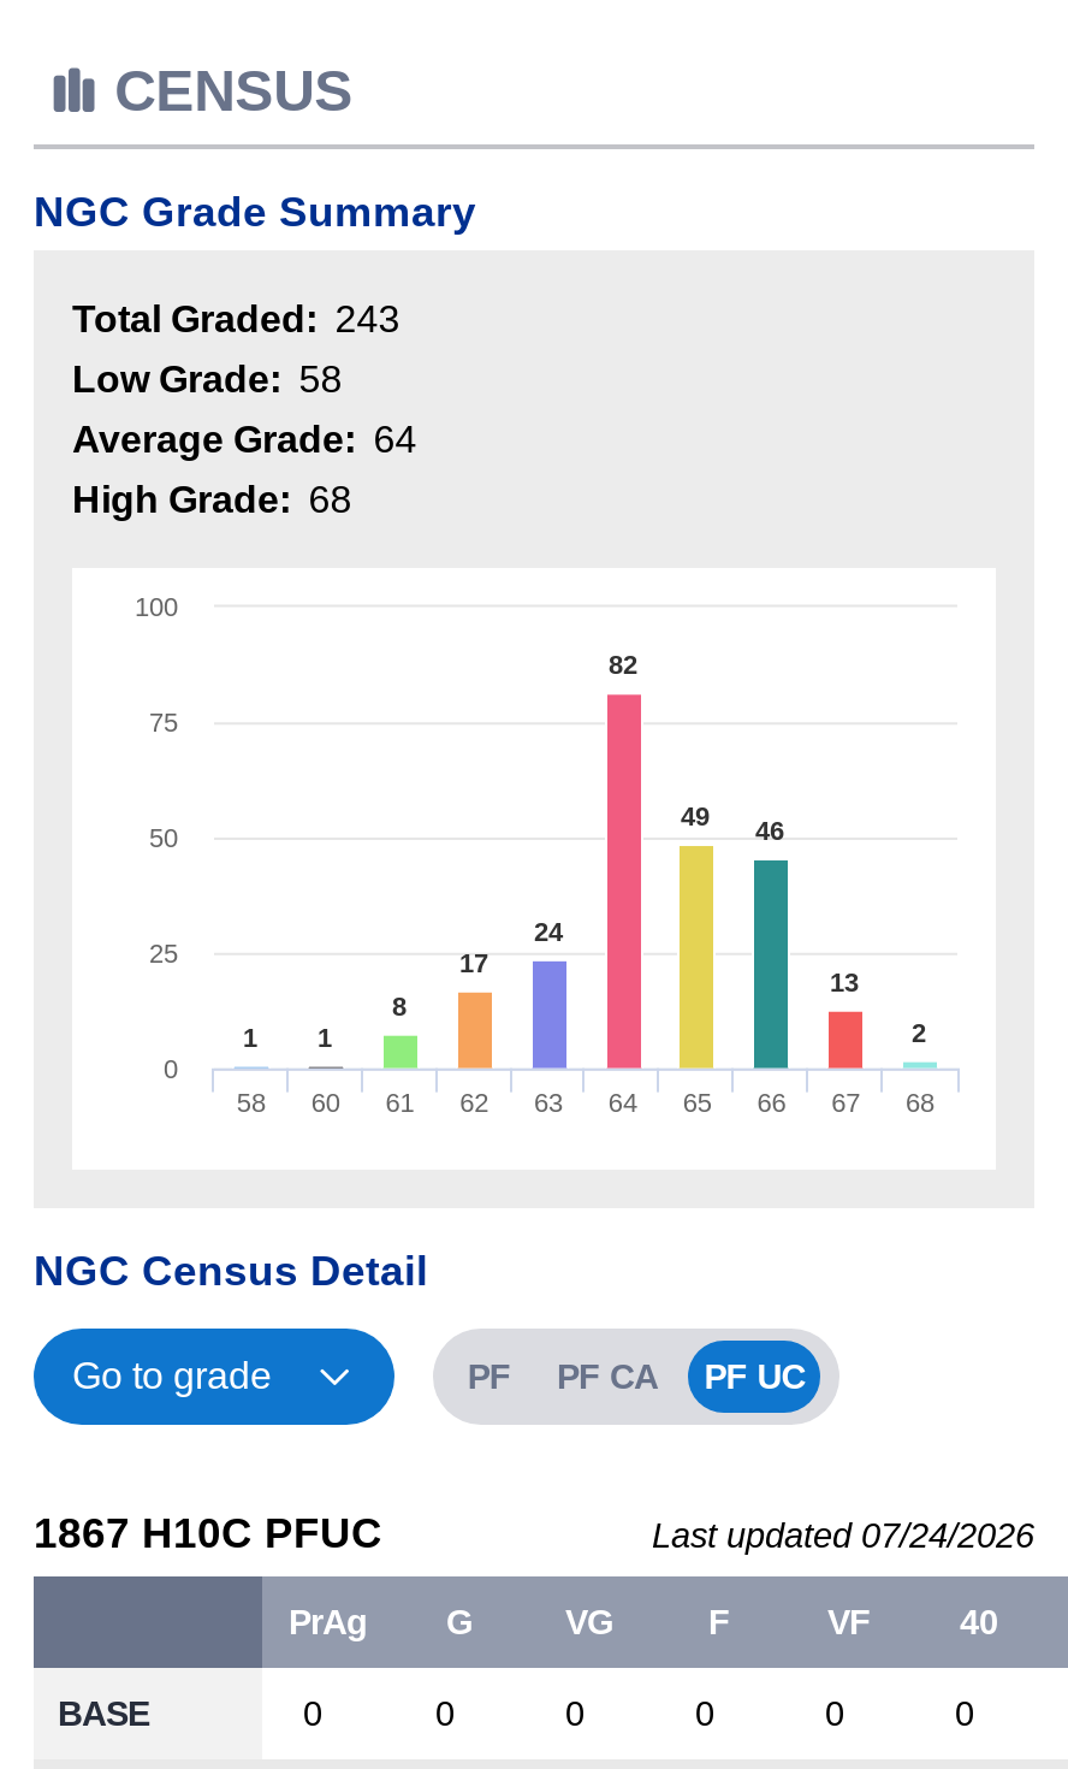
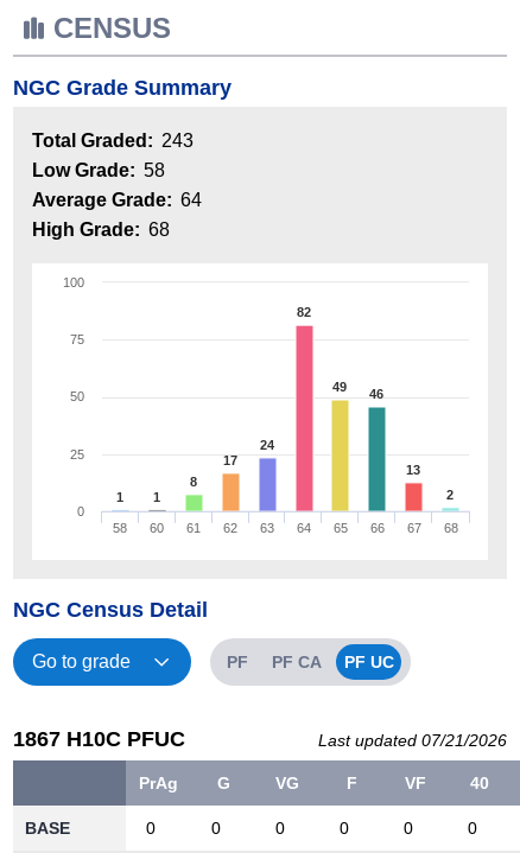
[652,1517,1034,1556] Last updated 07/24/2026 -> [318,731,507,750] Last updated 07/21/2026

